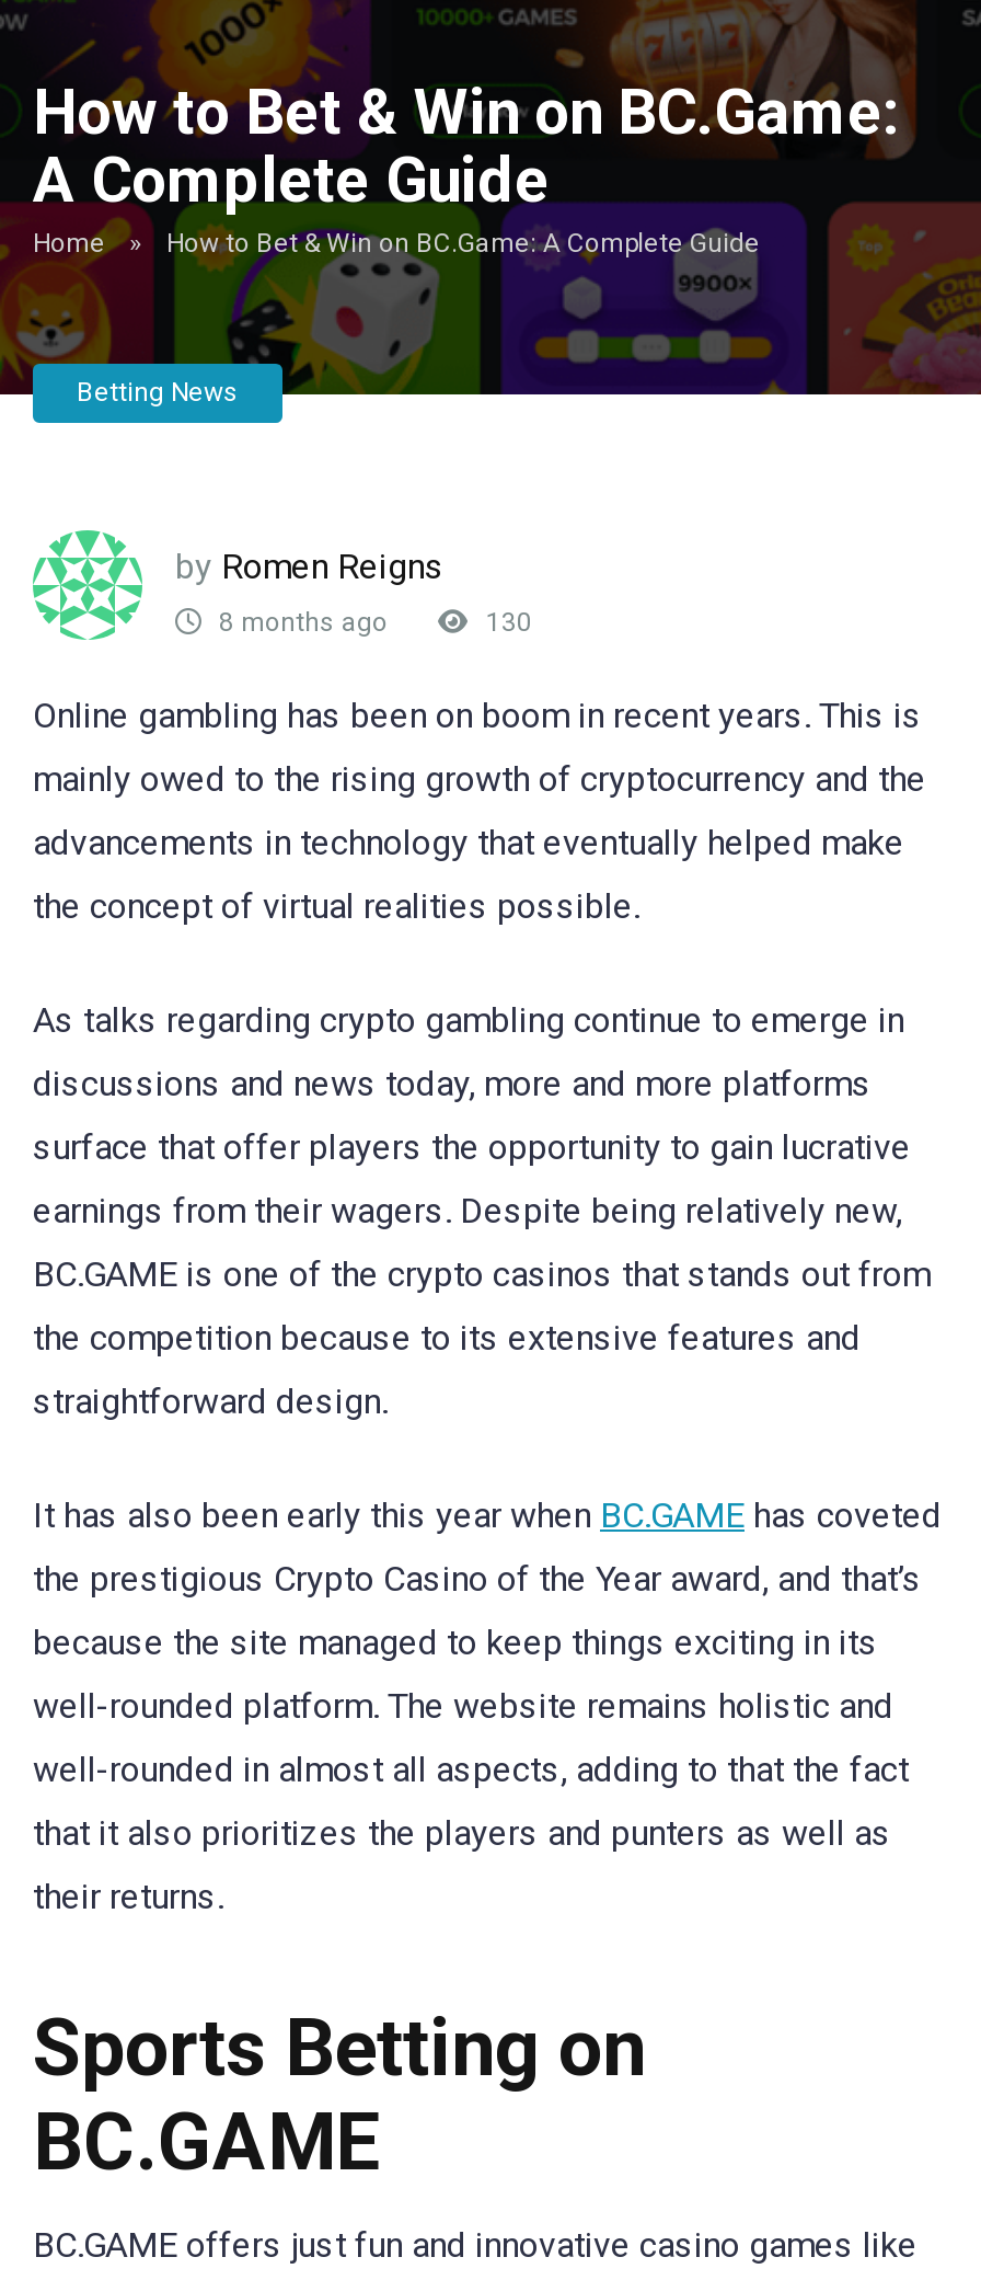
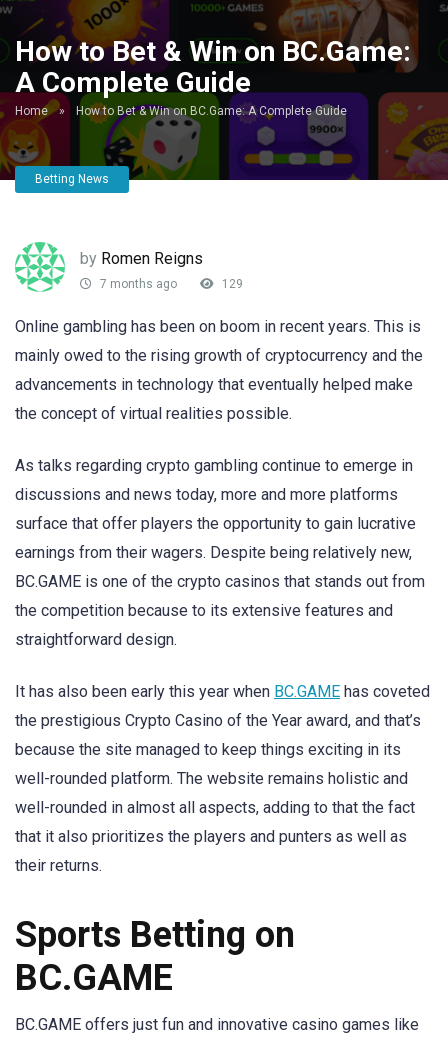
[212,607,388,638] 8 months ago -> [97,277,177,291] 7 months ago
[480,607,532,638] 130 -> [219,277,243,291] 129

